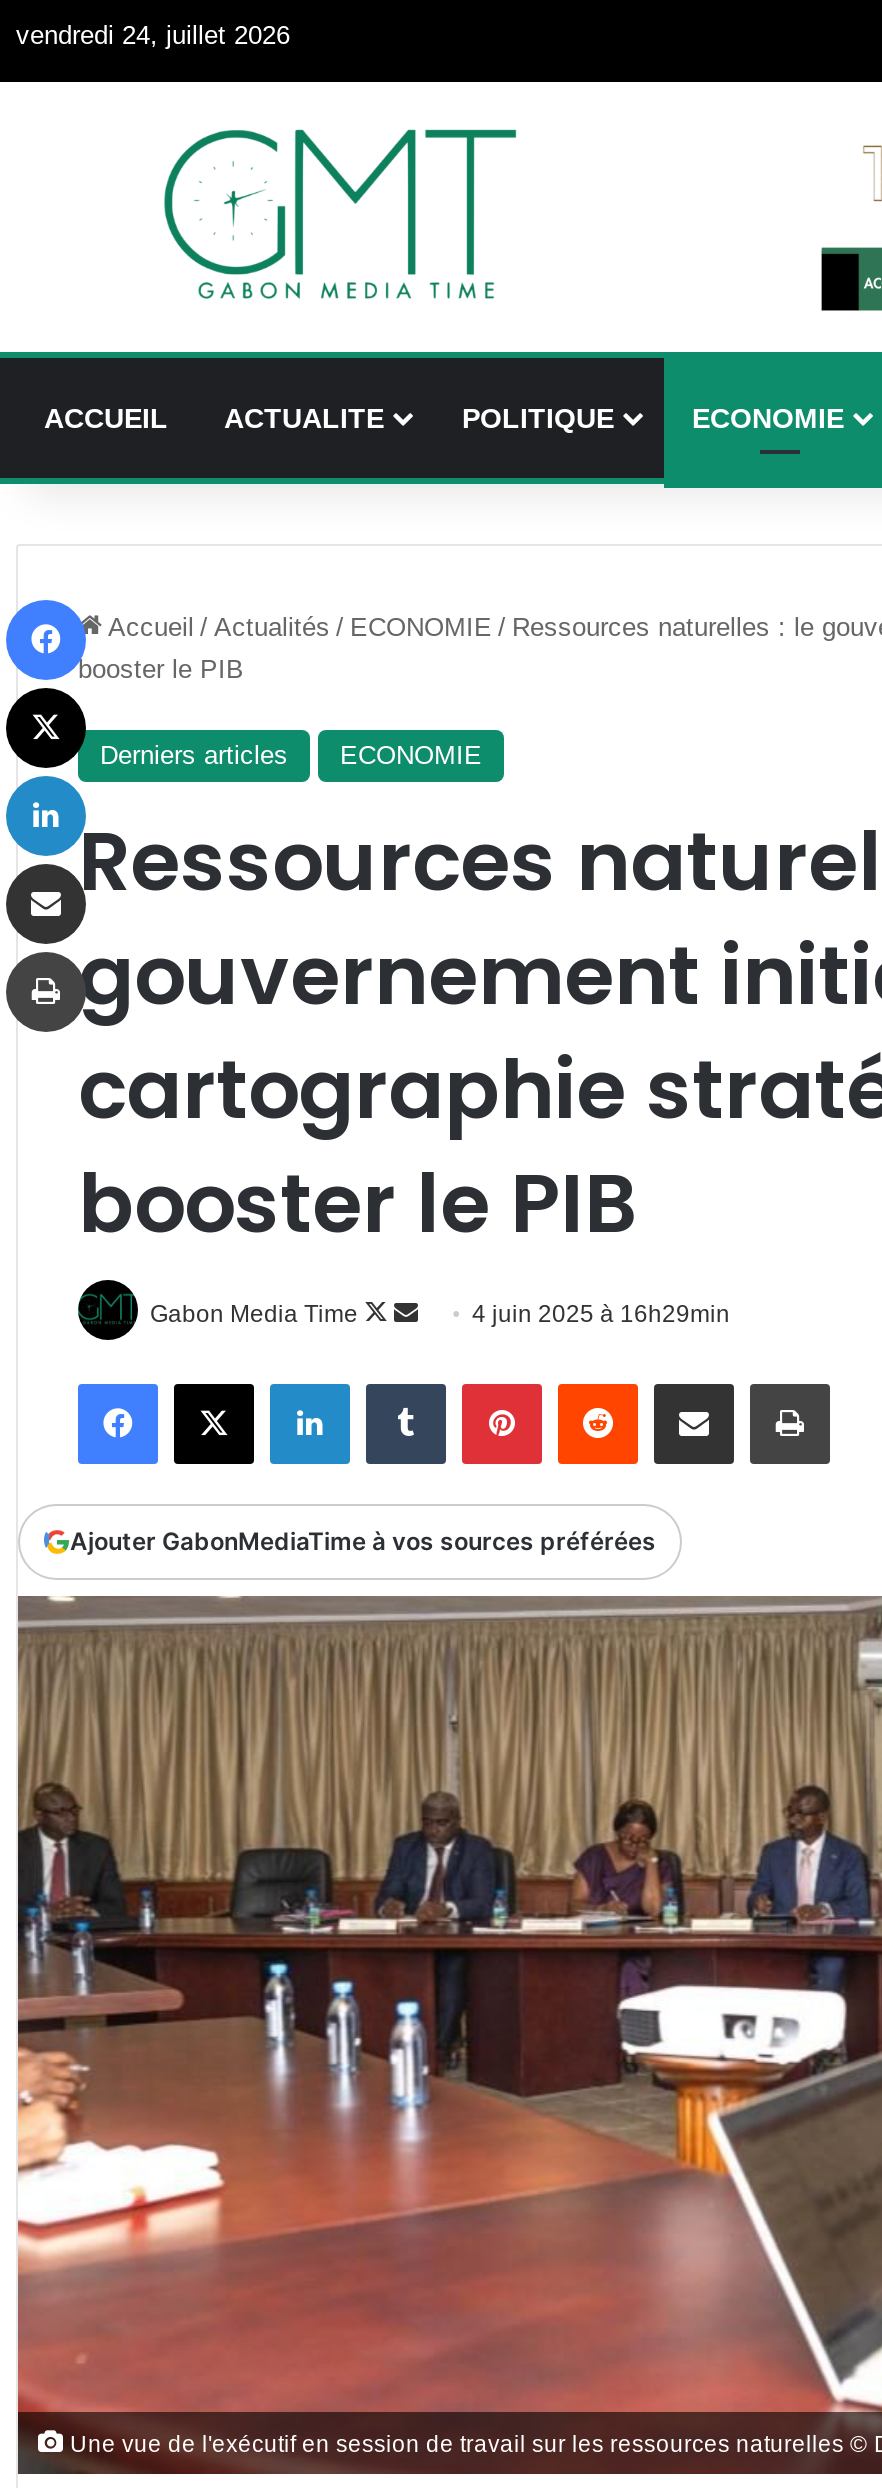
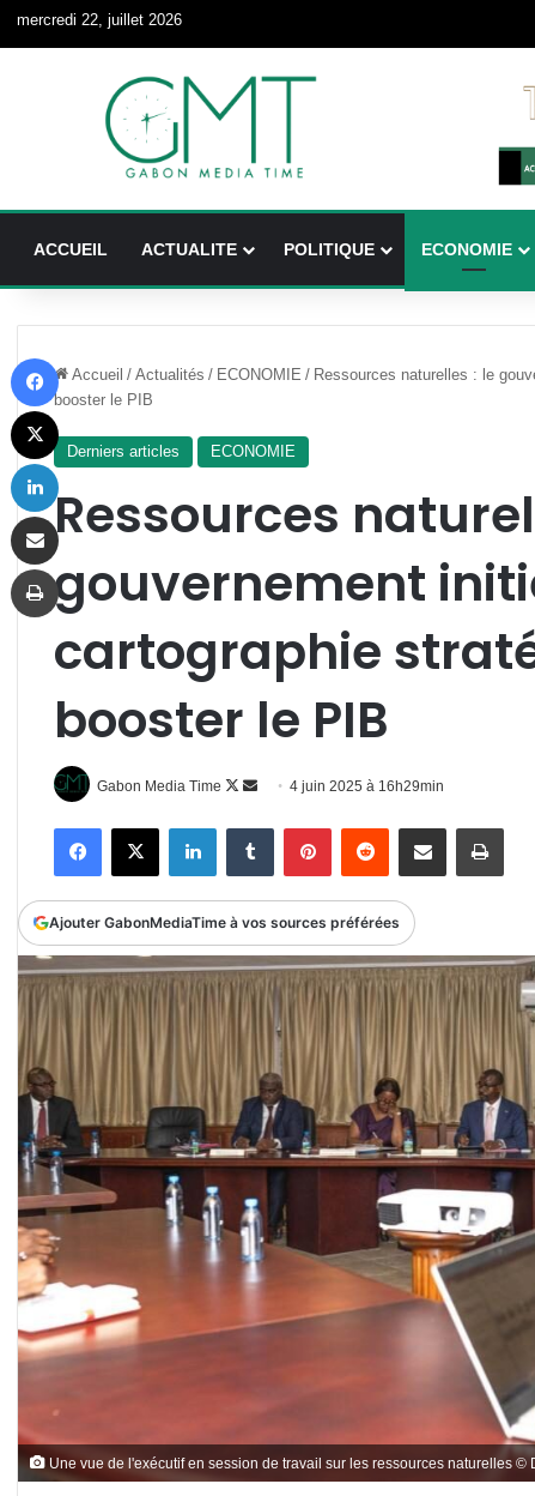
[16,20,290,50] vendredi 24, juillet 2026 -> [17,11,182,29] mercredi 22, juillet 2026

